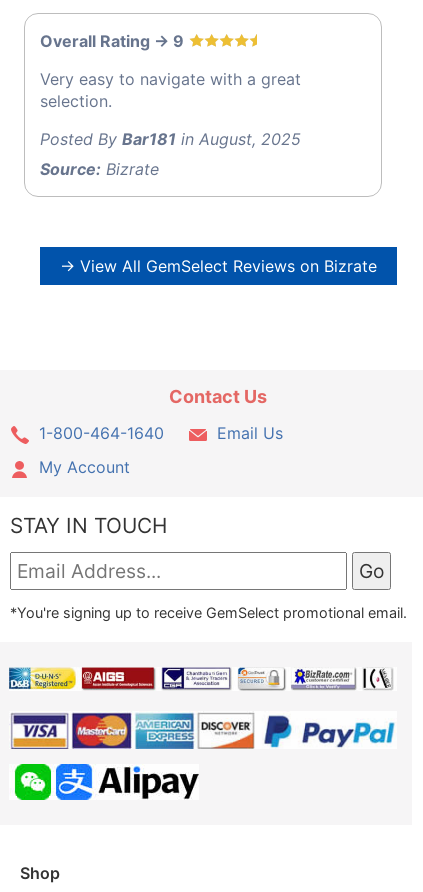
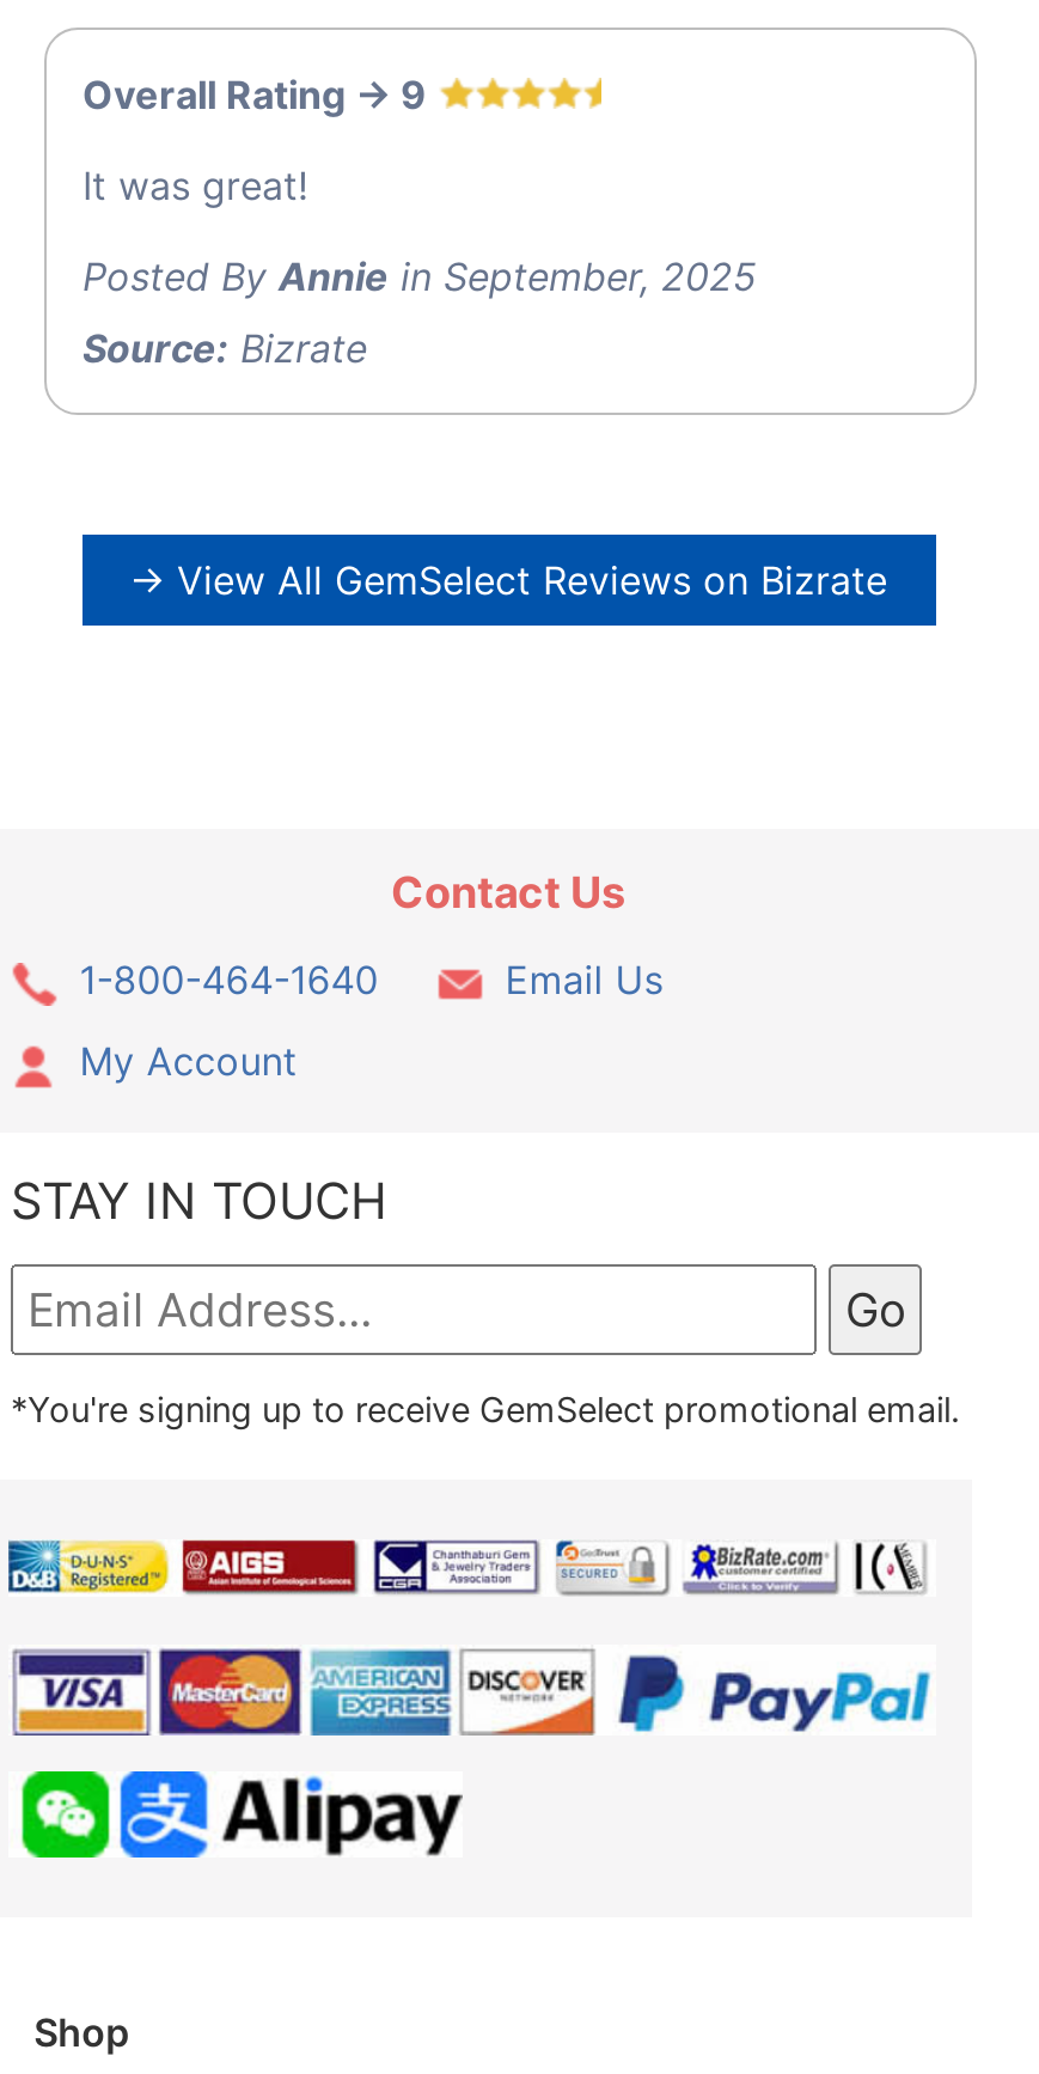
[40,68,301,110] Very easy to navigate with a great | selection. -> [82,160,307,208] It was great!
[40,128,301,148] Posted By Bar181 in August, 2025 -> [82,251,757,299] Posted By Annie in September, 2025

